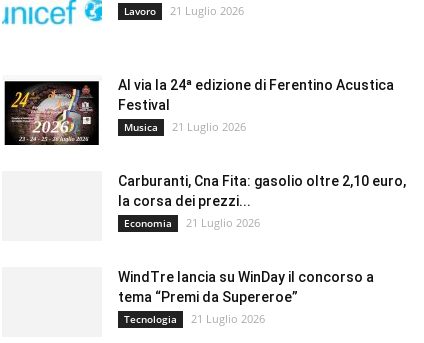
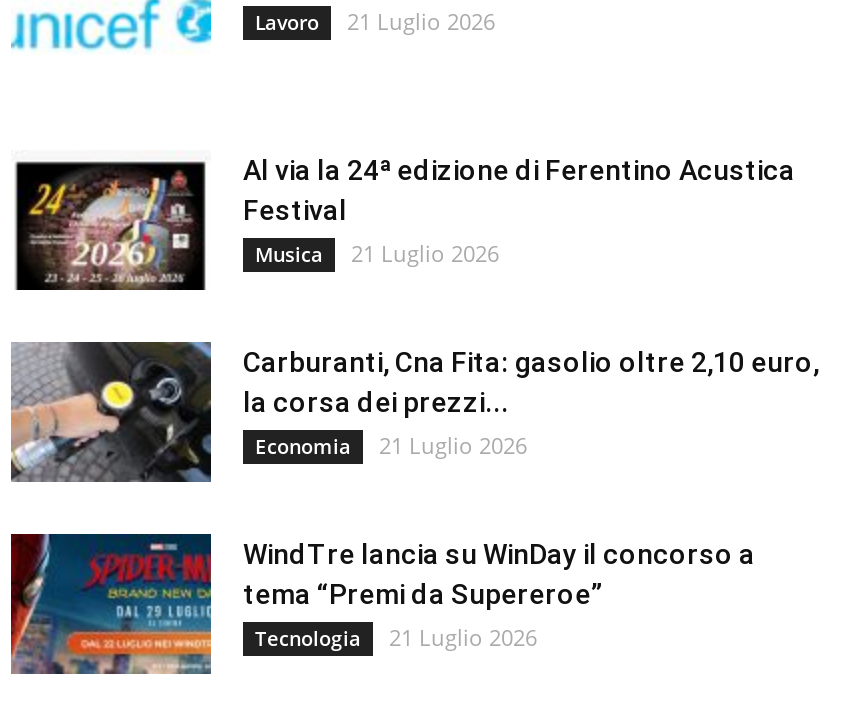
none -> [9,340,213,484] [image]
none -> [9,532,213,676] [image]

